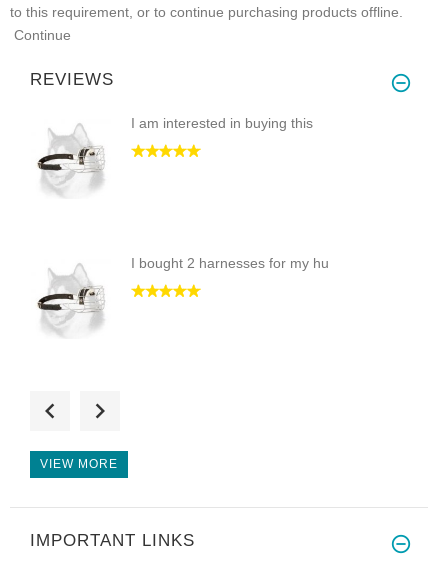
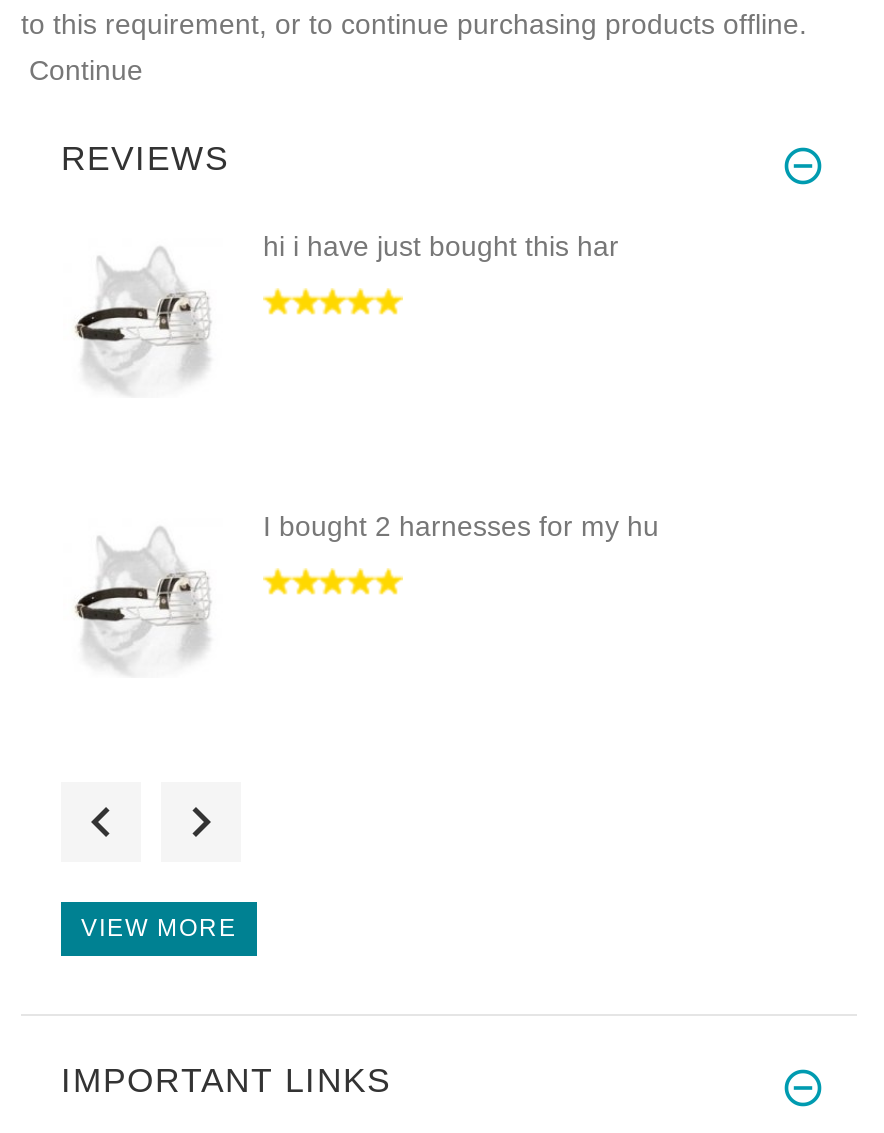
[131,115,313,131] I am interested in buying this -> [263,230,619,262] hi i have just bought this har

